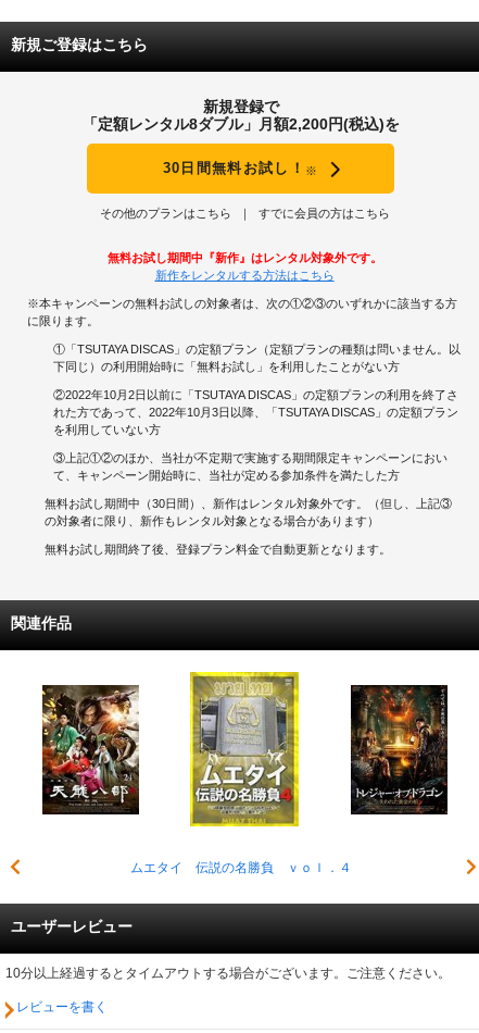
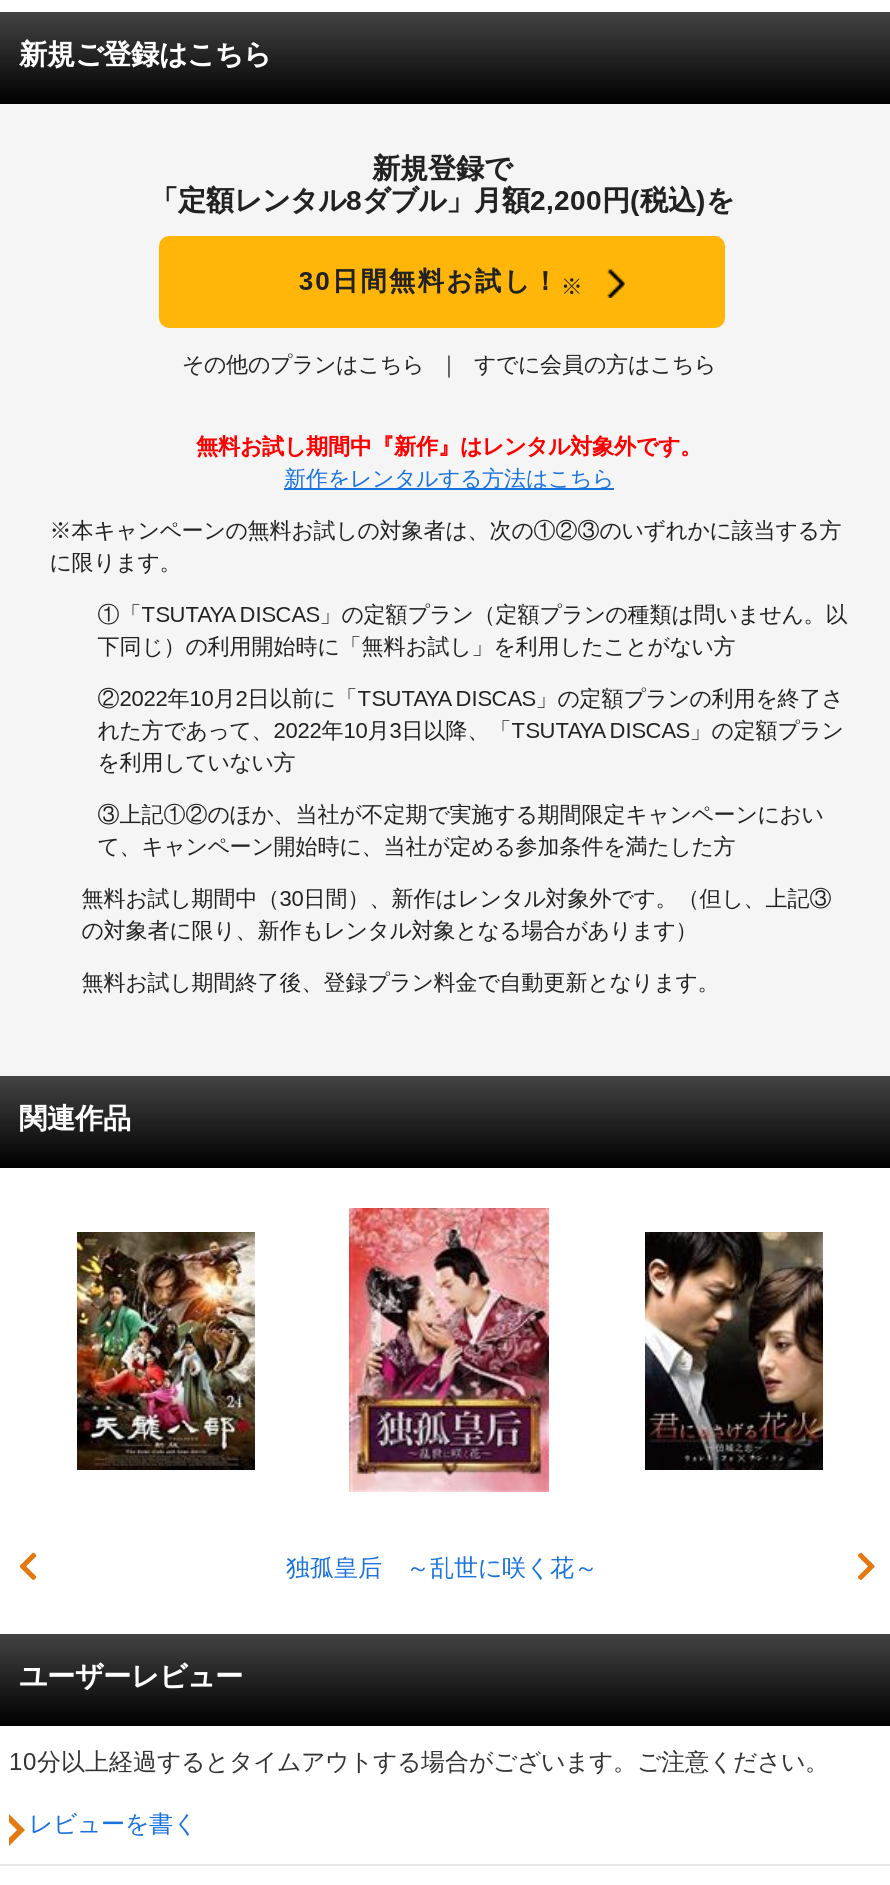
[130,671,351,876] [image] | ムエタイ 伝説の名勝負 ｖｏｌ．４ -> [286,1206,598,1583] [image] | 独孤皇后 ～乱世に咲く花～
[350,684,449,813] [image] -> [643,1230,825,1470] [image]

